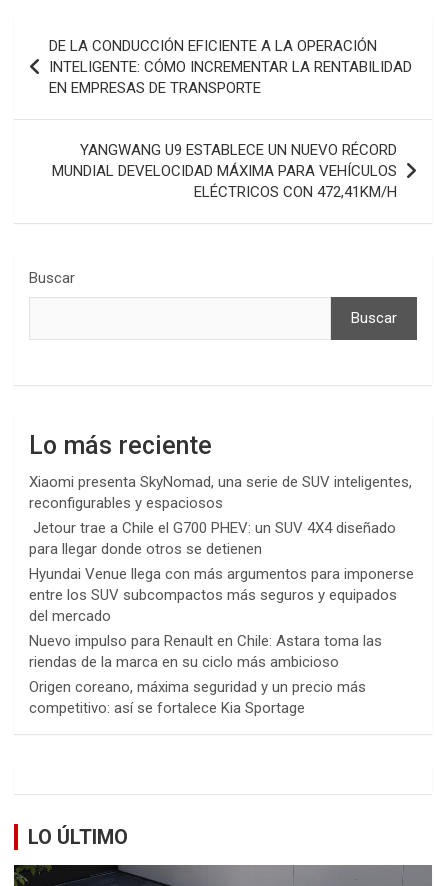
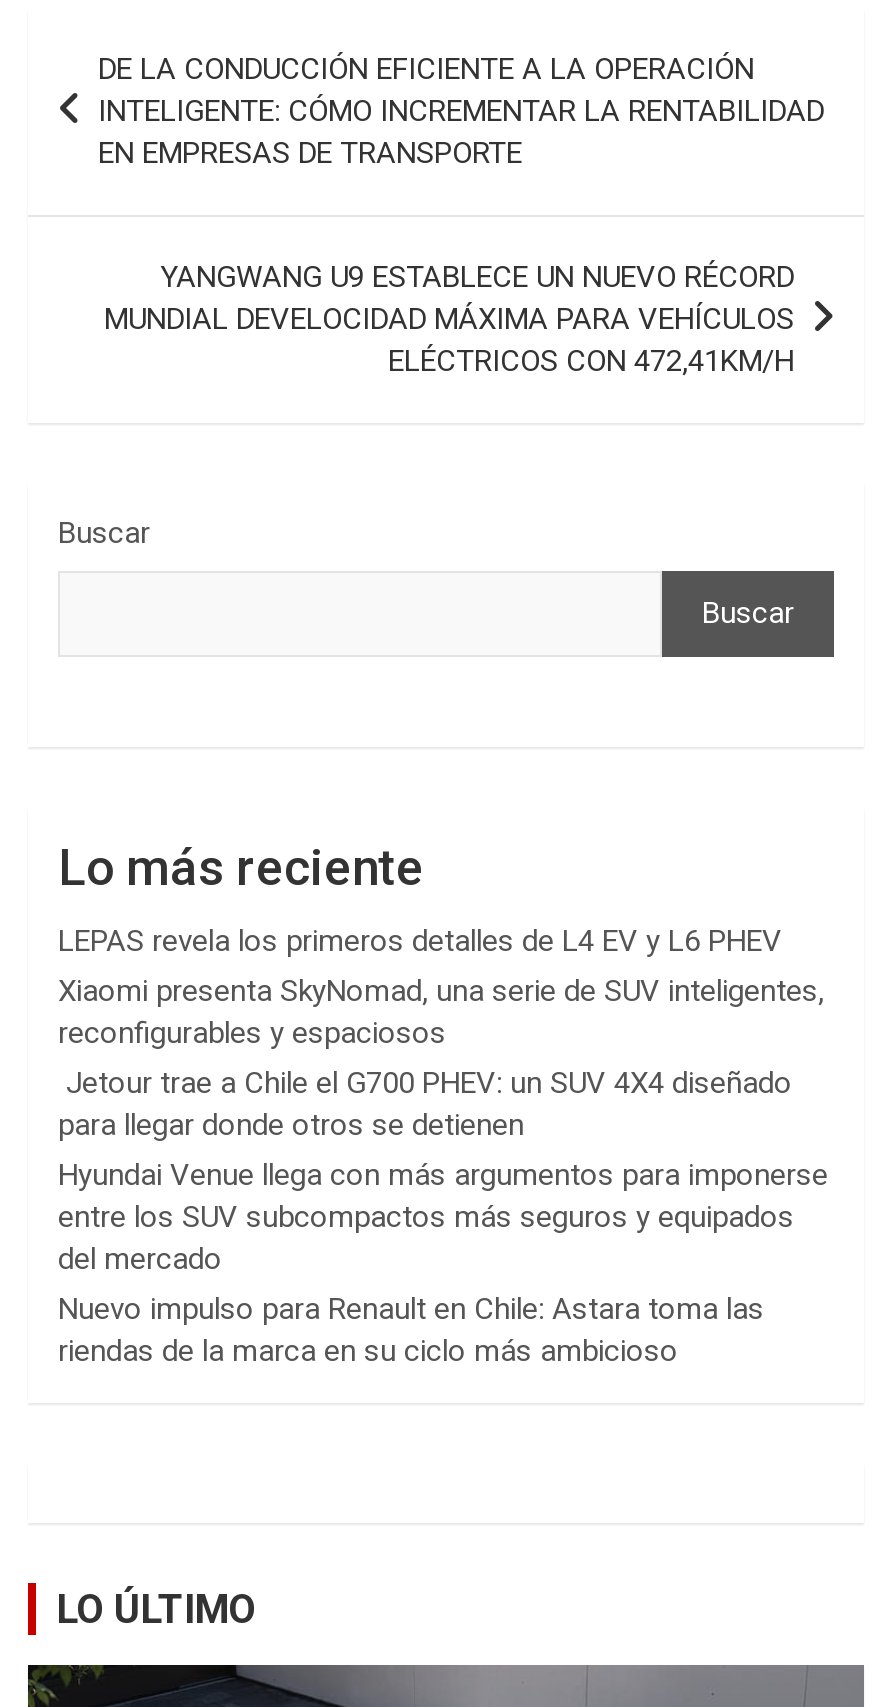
none -> [58,923,782,959] LEPAS revela los primeros detalles de L4 EV y L6 PHEV
moved [29,473,414,671] -> [58,973,828,1369]: Xiaomi presenta SkyNomad, una serie de SUV inteligentes, | reconfigurables y espaciosos | Jetour trae a Chile el G700 PHEV: un SUV 4X4 diseñado | ... | Nuevo impulso para Renault en Chile: Astara toma las | riendas de la marca en su ciclo más ambicioso
[29,678,366,717] Origen coreano, máxima seguridad y un precio más | competitivo: así se fortalece Kia Sportage -> none

